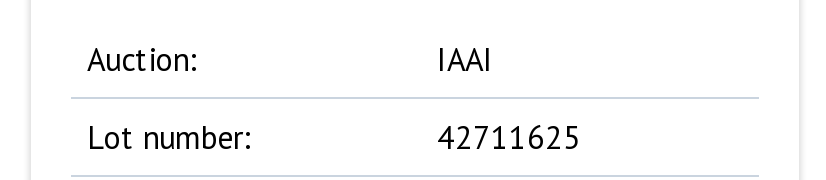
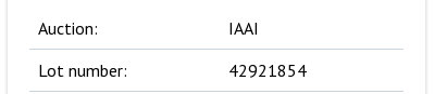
[437,117,581,157] 42711625 -> [228,59,307,81] 42921854

